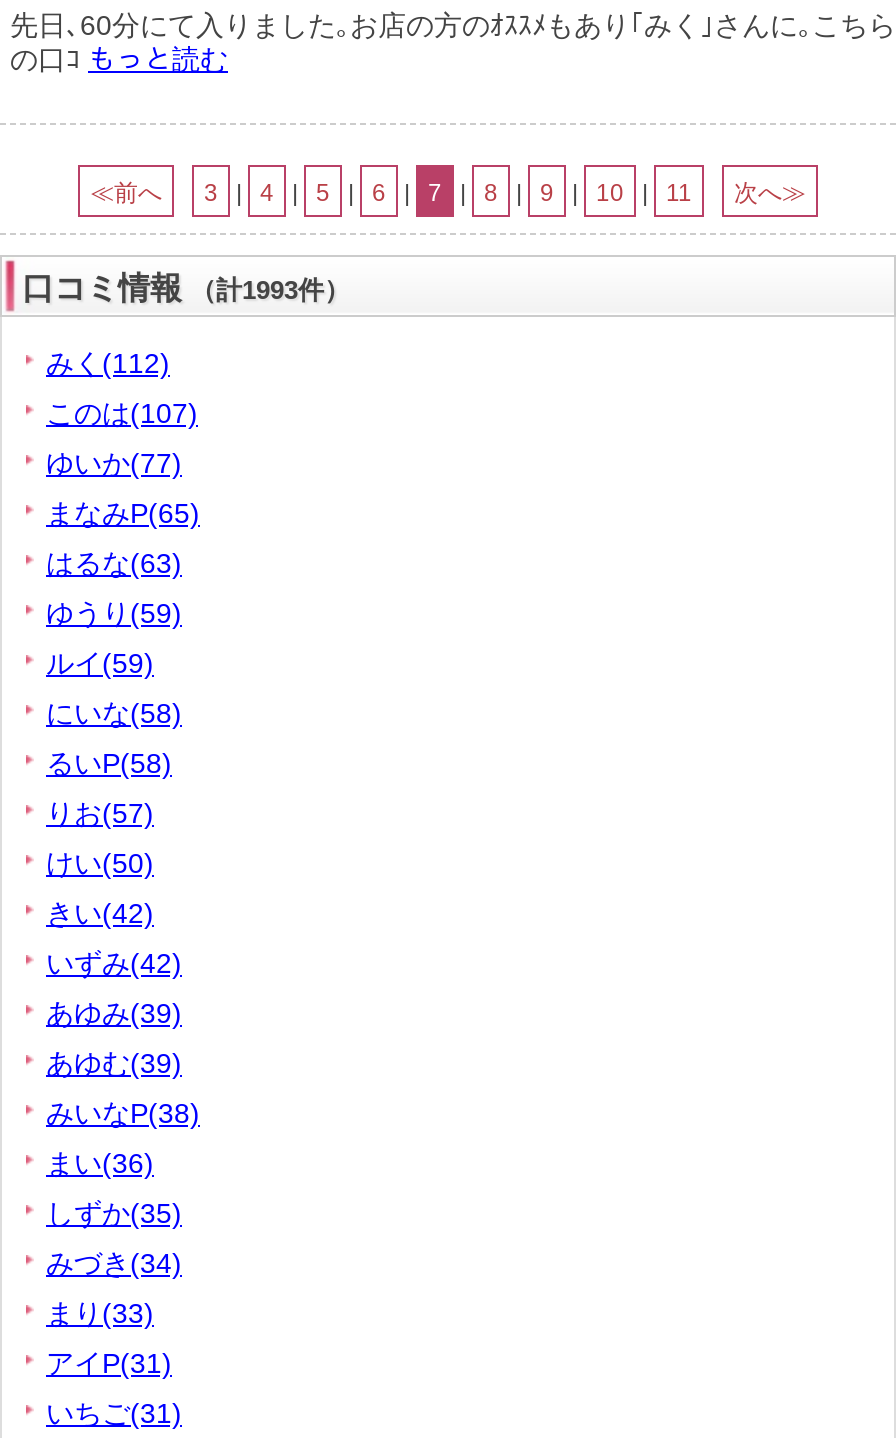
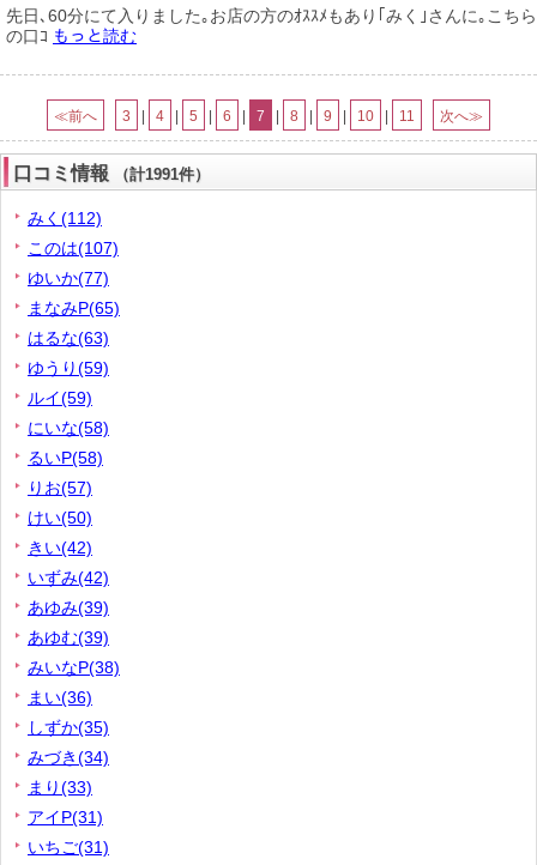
[22,271,350,305] 口コミ情報（計1993件） -> [13,163,210,183] 口コミ情報（計1991件）

